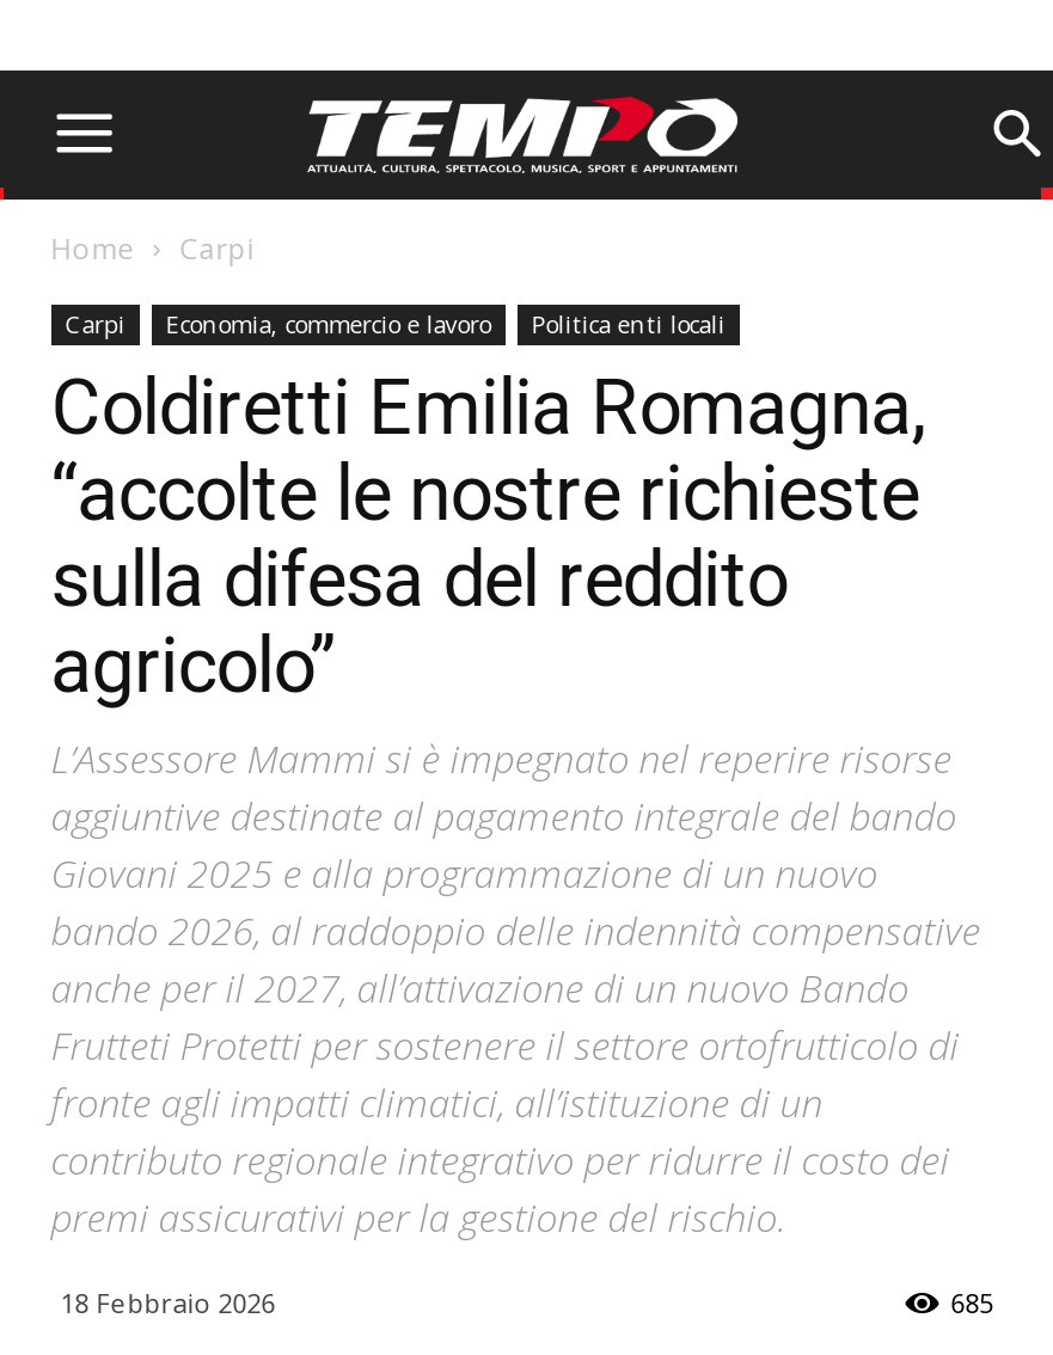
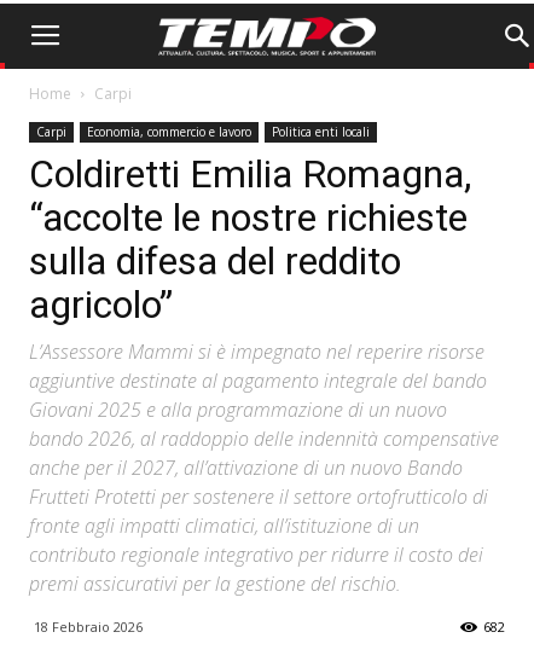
[951,1285,994,1320] 685 -> [484,617,505,636] 682

